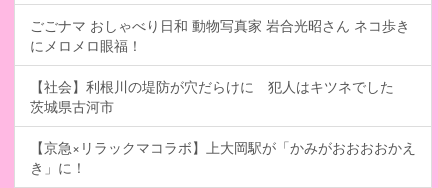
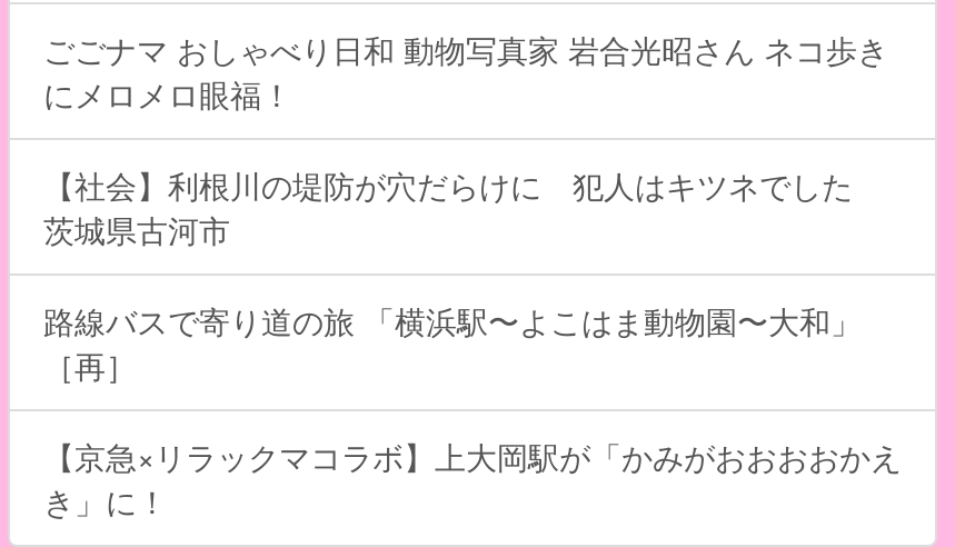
none -> [43,298,862,387] 路線バスで寄り道の旅 「横浜駅〜よこはま動物園〜大和」 | ［再］

